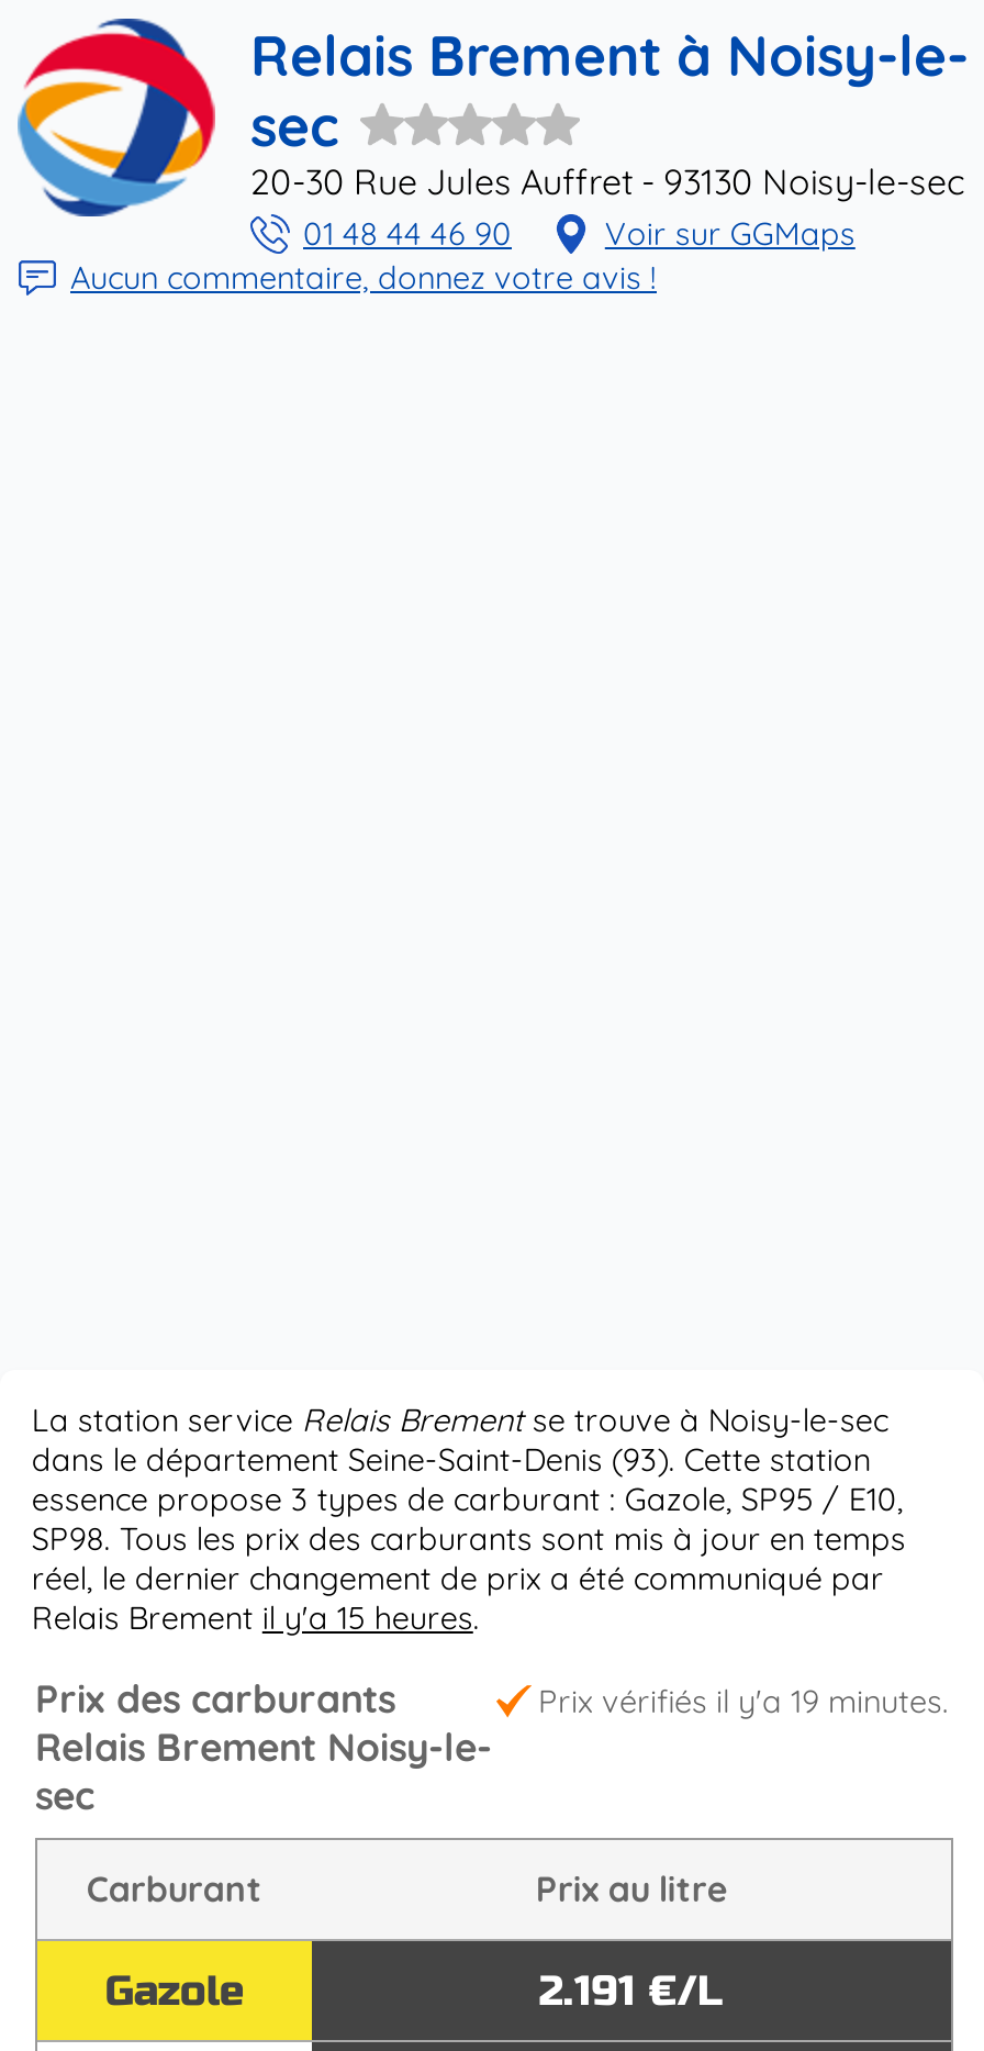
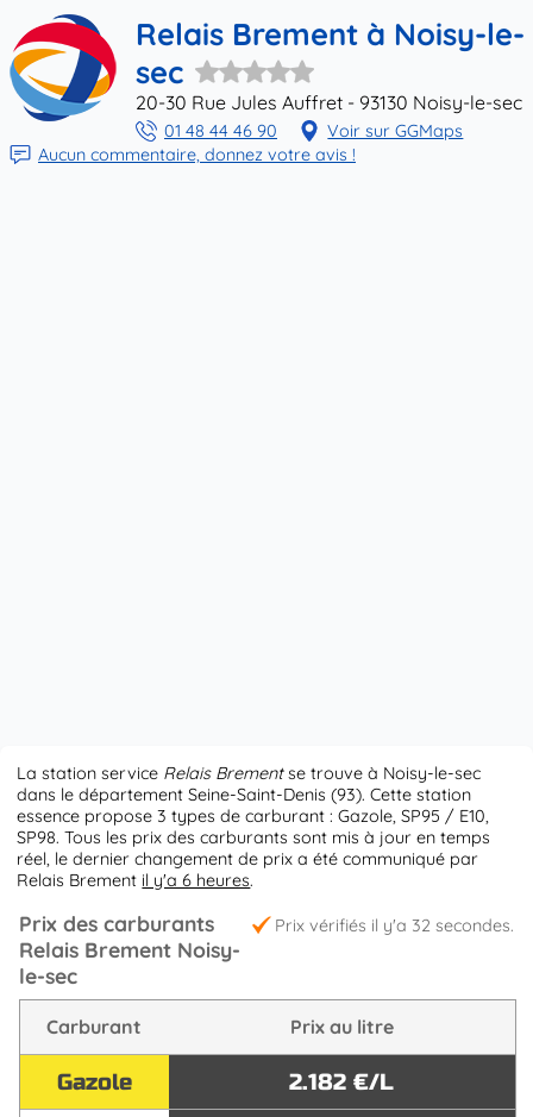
[32,1599,480,1638] Relais Brement il y'a 15 heures. -> [17,870,254,891] Relais Brement il y'a 6 heures.
[538,1683,949,1723] Prix vérifiés il y'a 19 minutes. -> [275,915,514,937] Prix vérifiés il y'a 32 secondes.
[539,1965,724,2016] 2.191 €/L -> [290,1068,394,1096] 2.182 €/L

